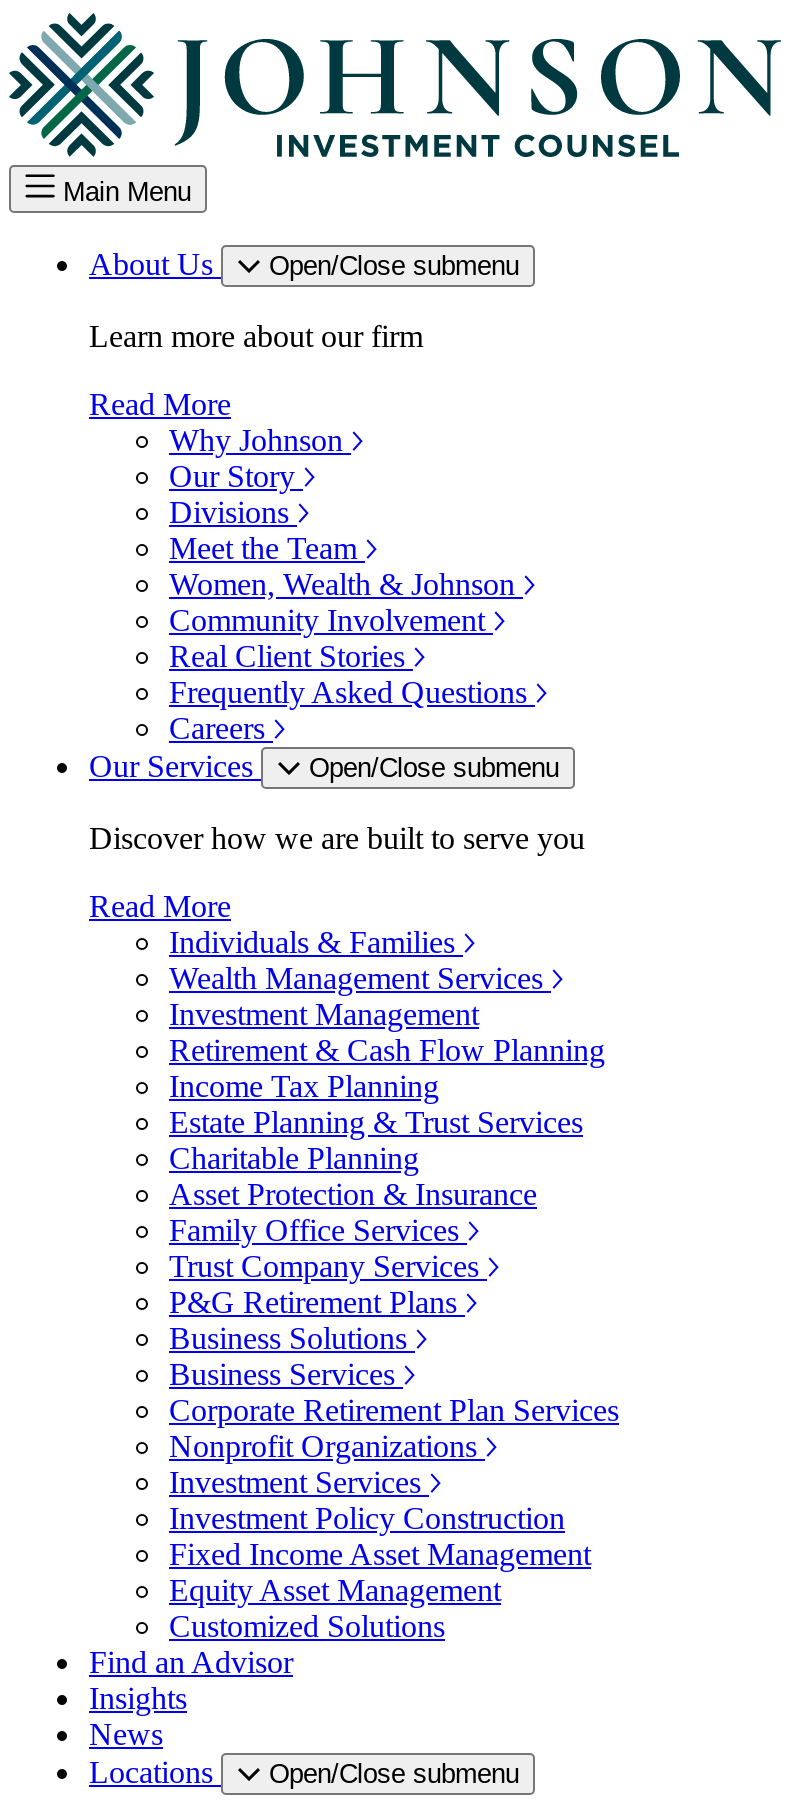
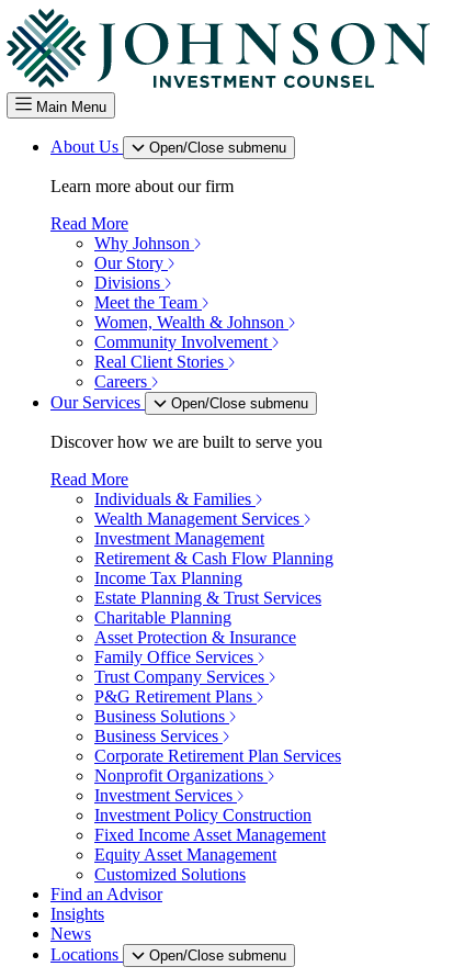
[169,675,527,709] Frequently Asked Questions -> none

